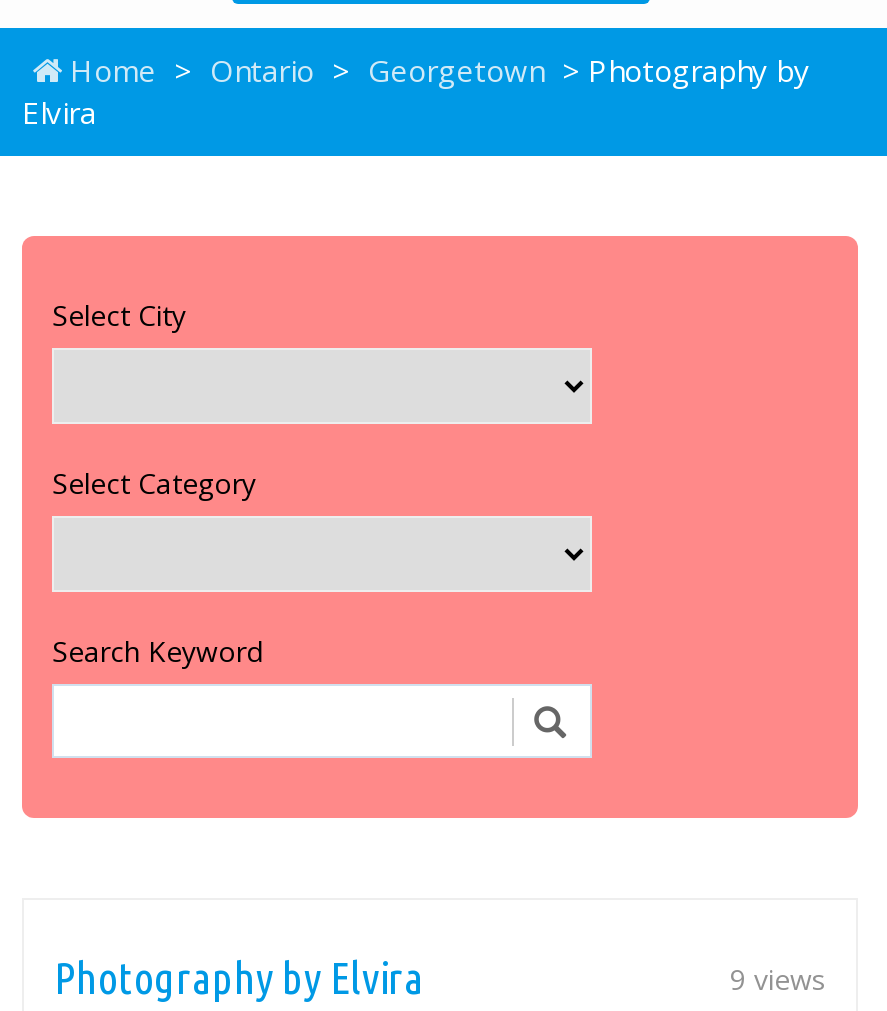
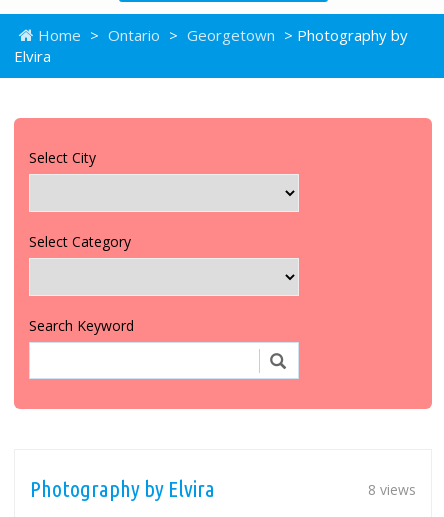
[730,960,826,998] 9 views -> [368,480,416,499] 8 views

